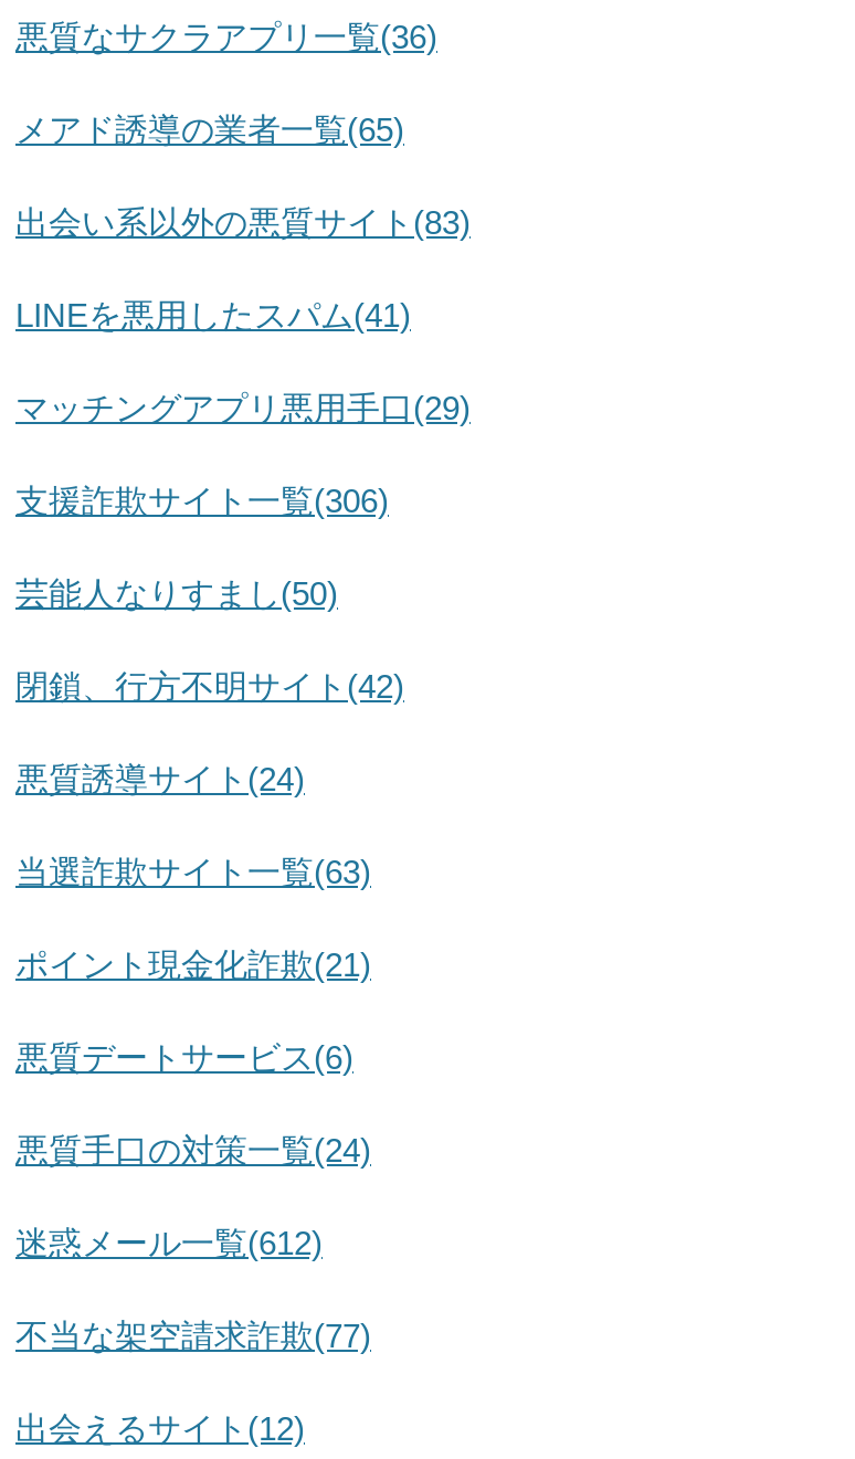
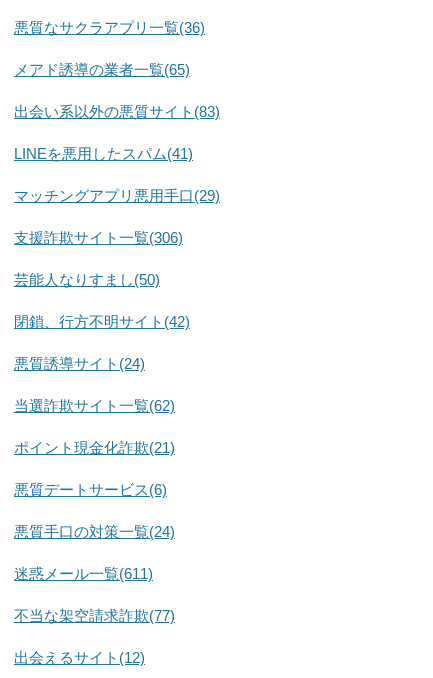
[15,854,371,891] 当選詐欺サイト一覧(63) -> [14,397,175,414] 当選詐欺サイト一覧(62)
[15,1225,323,1262] 迷惑メール一覧(612) -> [14,565,153,582] 迷惑メール一覧(611)

